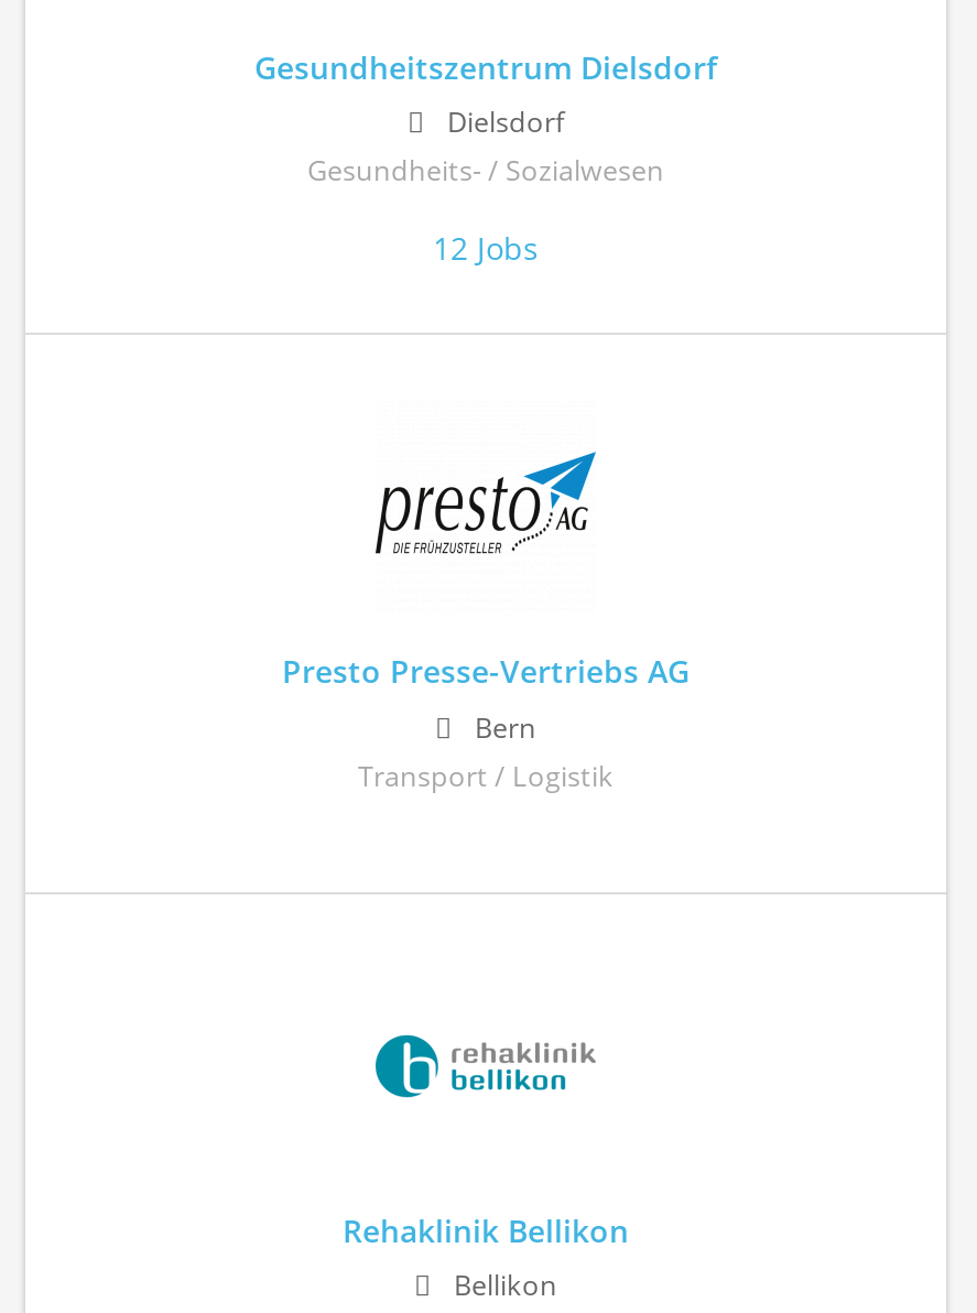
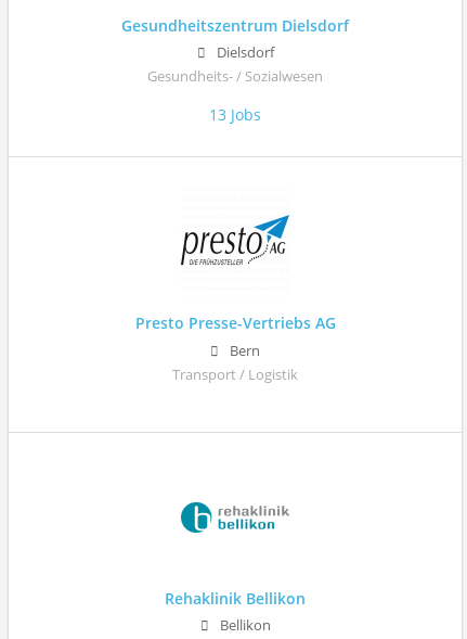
[433,228,539,270] 12 Jobs -> [209,105,261,125] 13 Jobs

